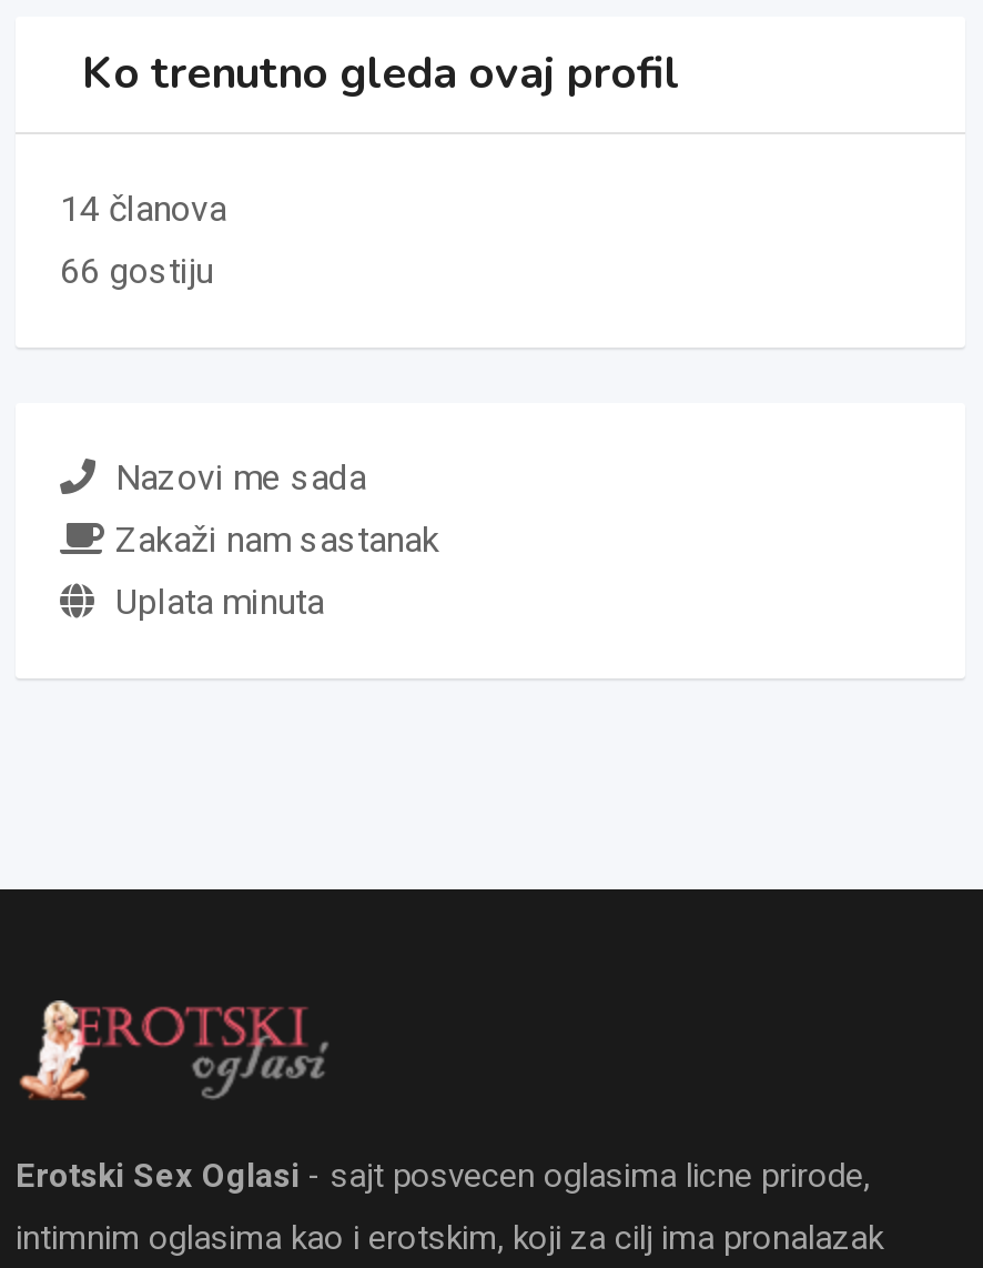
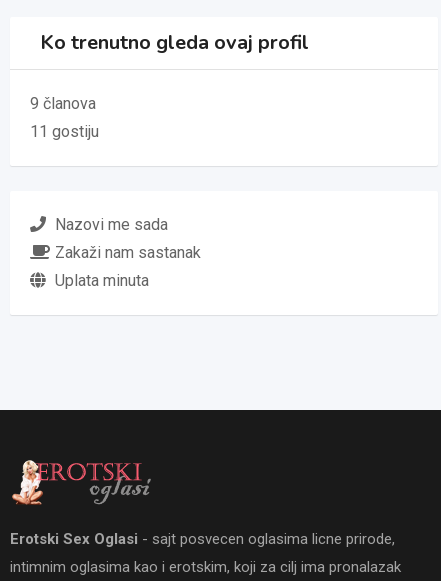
[60,188,226,230] 14 članova -> [30,94,96,113] 9 članova
[60,250,213,292] 66 gostiju -> [30,122,99,141] 11 gostiju

